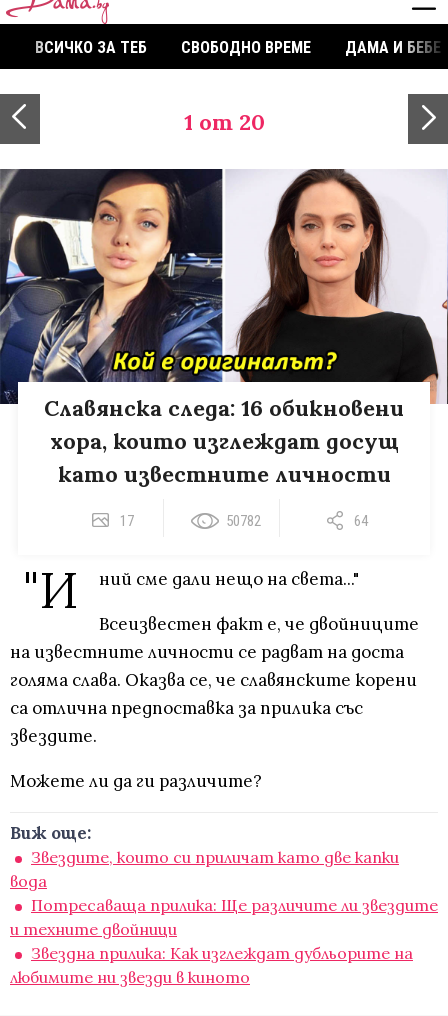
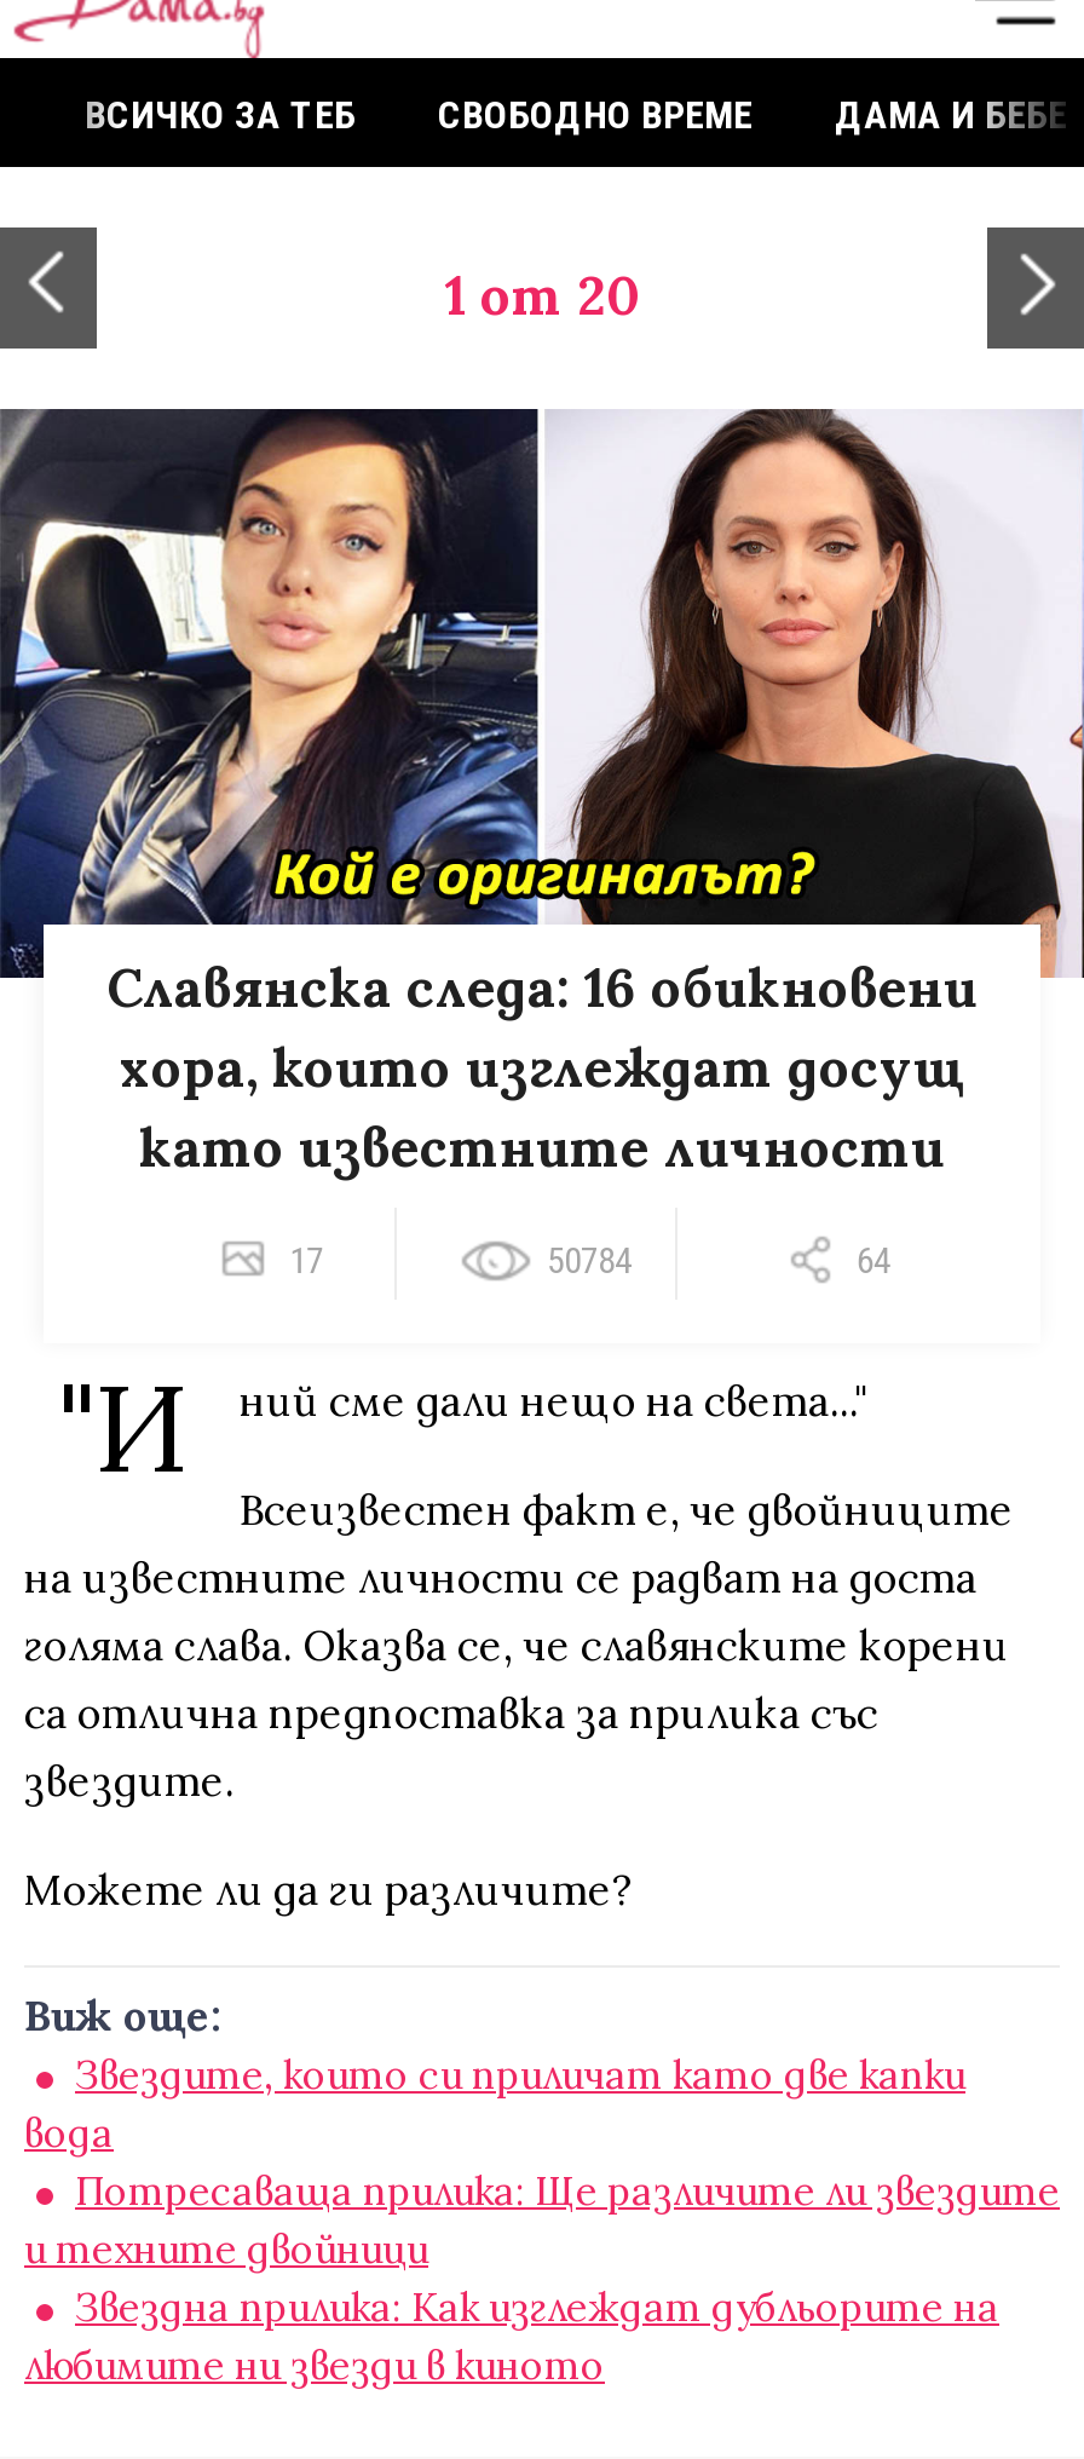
[226,512,261,530] 50782 -> [547,1240,632,1283] 50784

